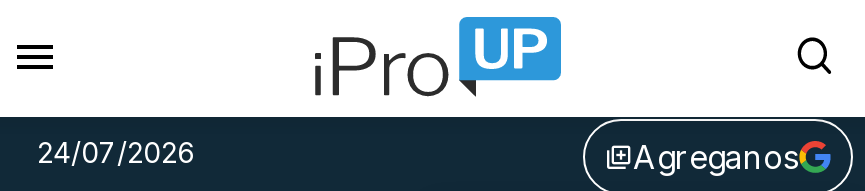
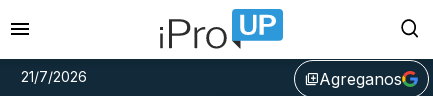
[37,135,195,169] 24/07/2026 -> [21,68,87,85] 21/7/2026

